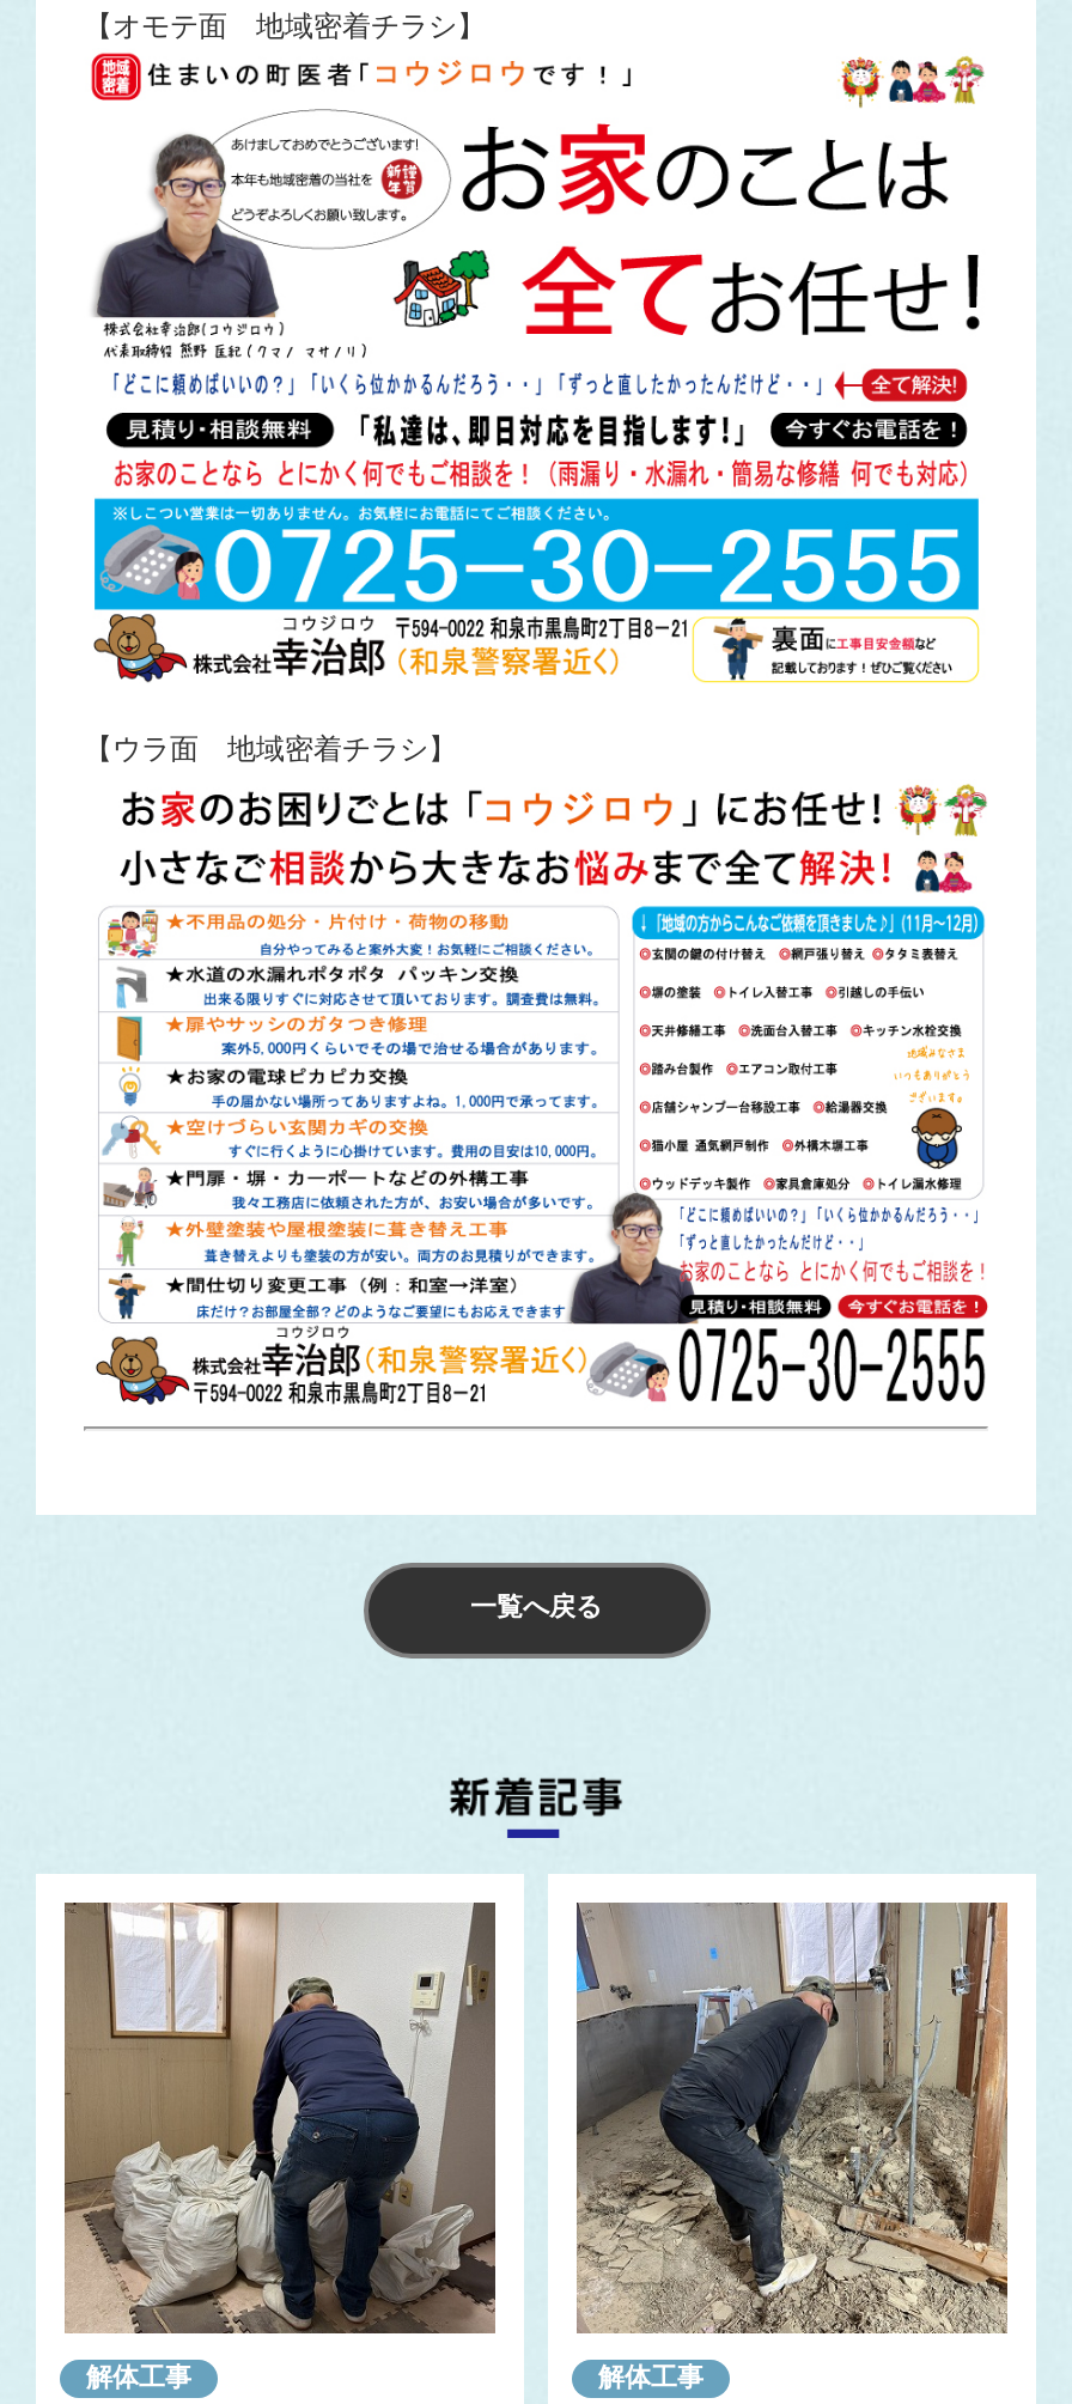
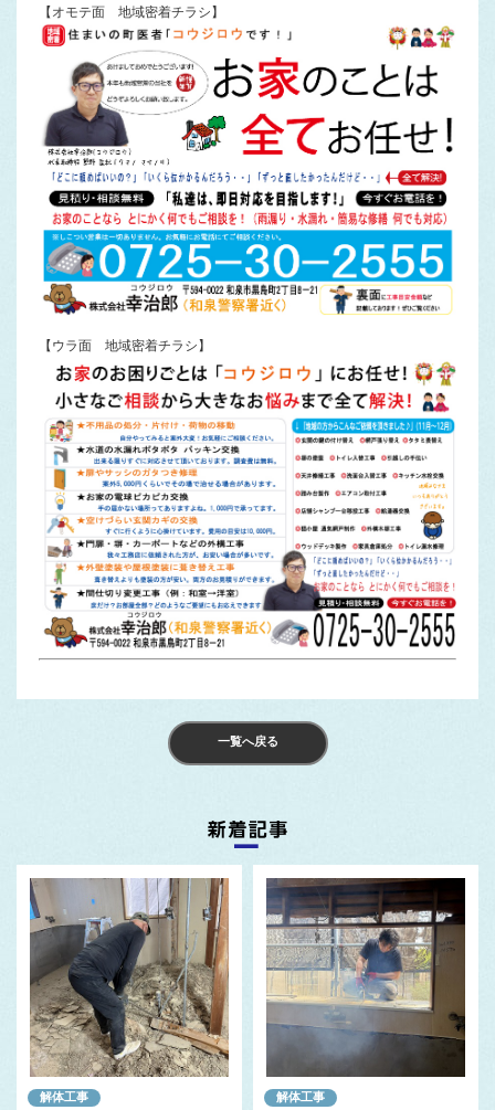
[62,1903,498,2333] [image] -> [29,878,230,1077] [image]
[574,1900,1010,2333] [image] -> [265,877,466,1077] [image]

